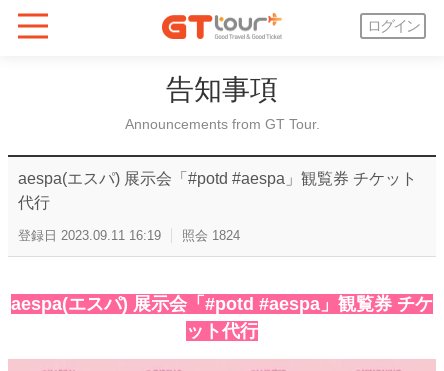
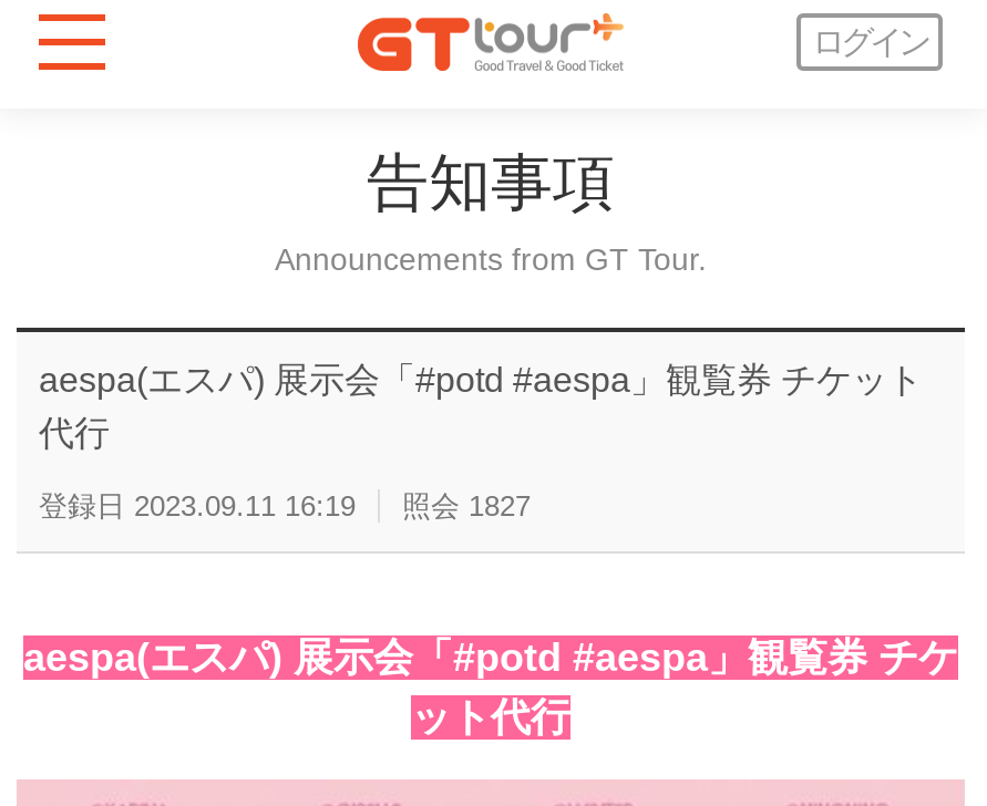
[18,228,240,243] 登録日2023.09.11 16:19 照会1824 -> [39,489,531,523] 登録日2023.09.11 16:19 照会1827

